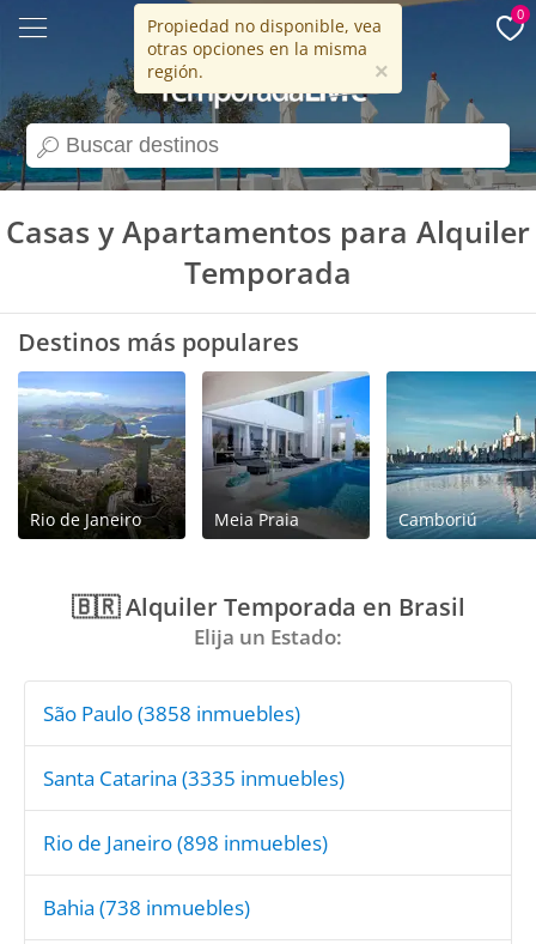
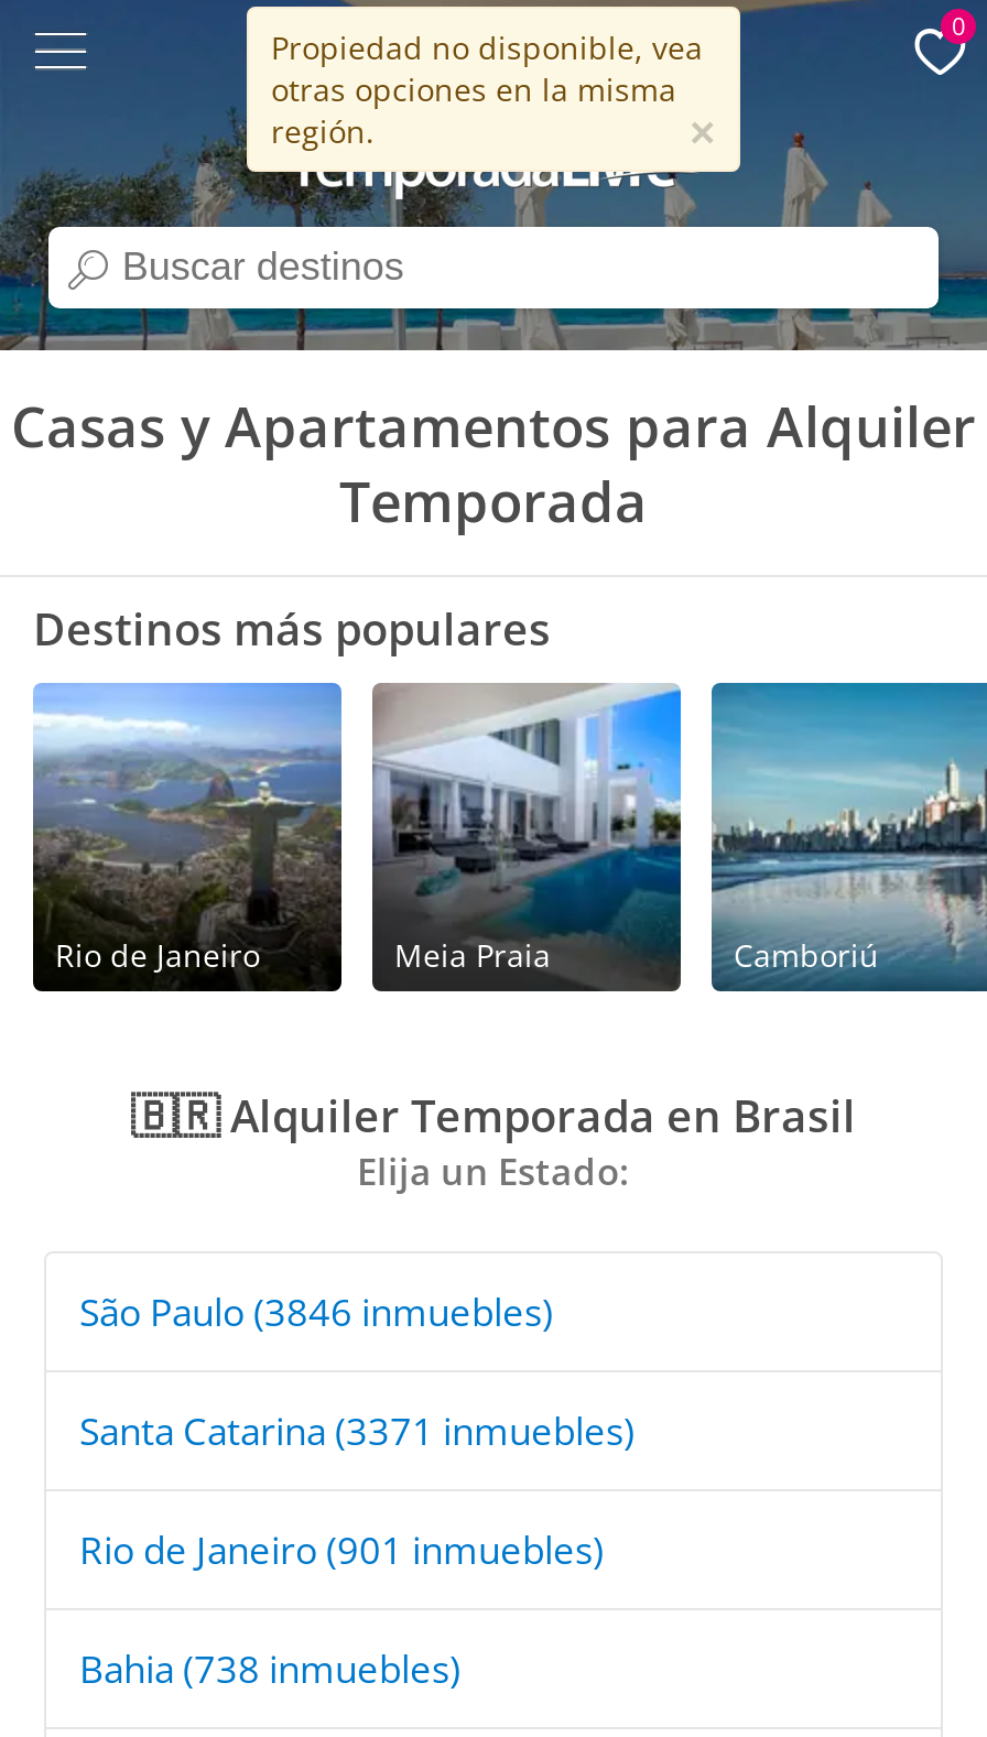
[43,700,300,727] São Paulo (3858 inmuebles) -> [79,1287,553,1337] São Paulo (3846 inmuebles)
[43,764,345,792] Santa Catarina (3335 inmuebles) -> [79,1406,634,1456] Santa Catarina (3371 inmuebles)
[43,829,328,857] Rio de Janeiro (898 inmuebles) -> [79,1525,604,1575] Rio de Janeiro (901 inmuebles)

